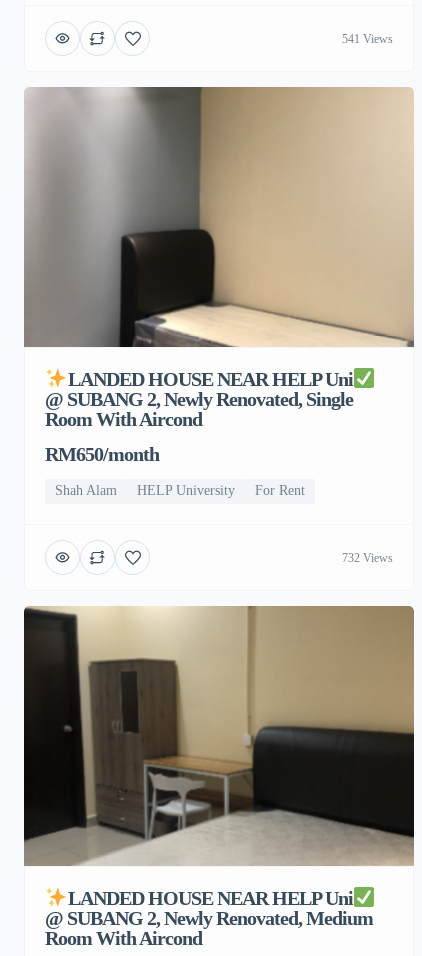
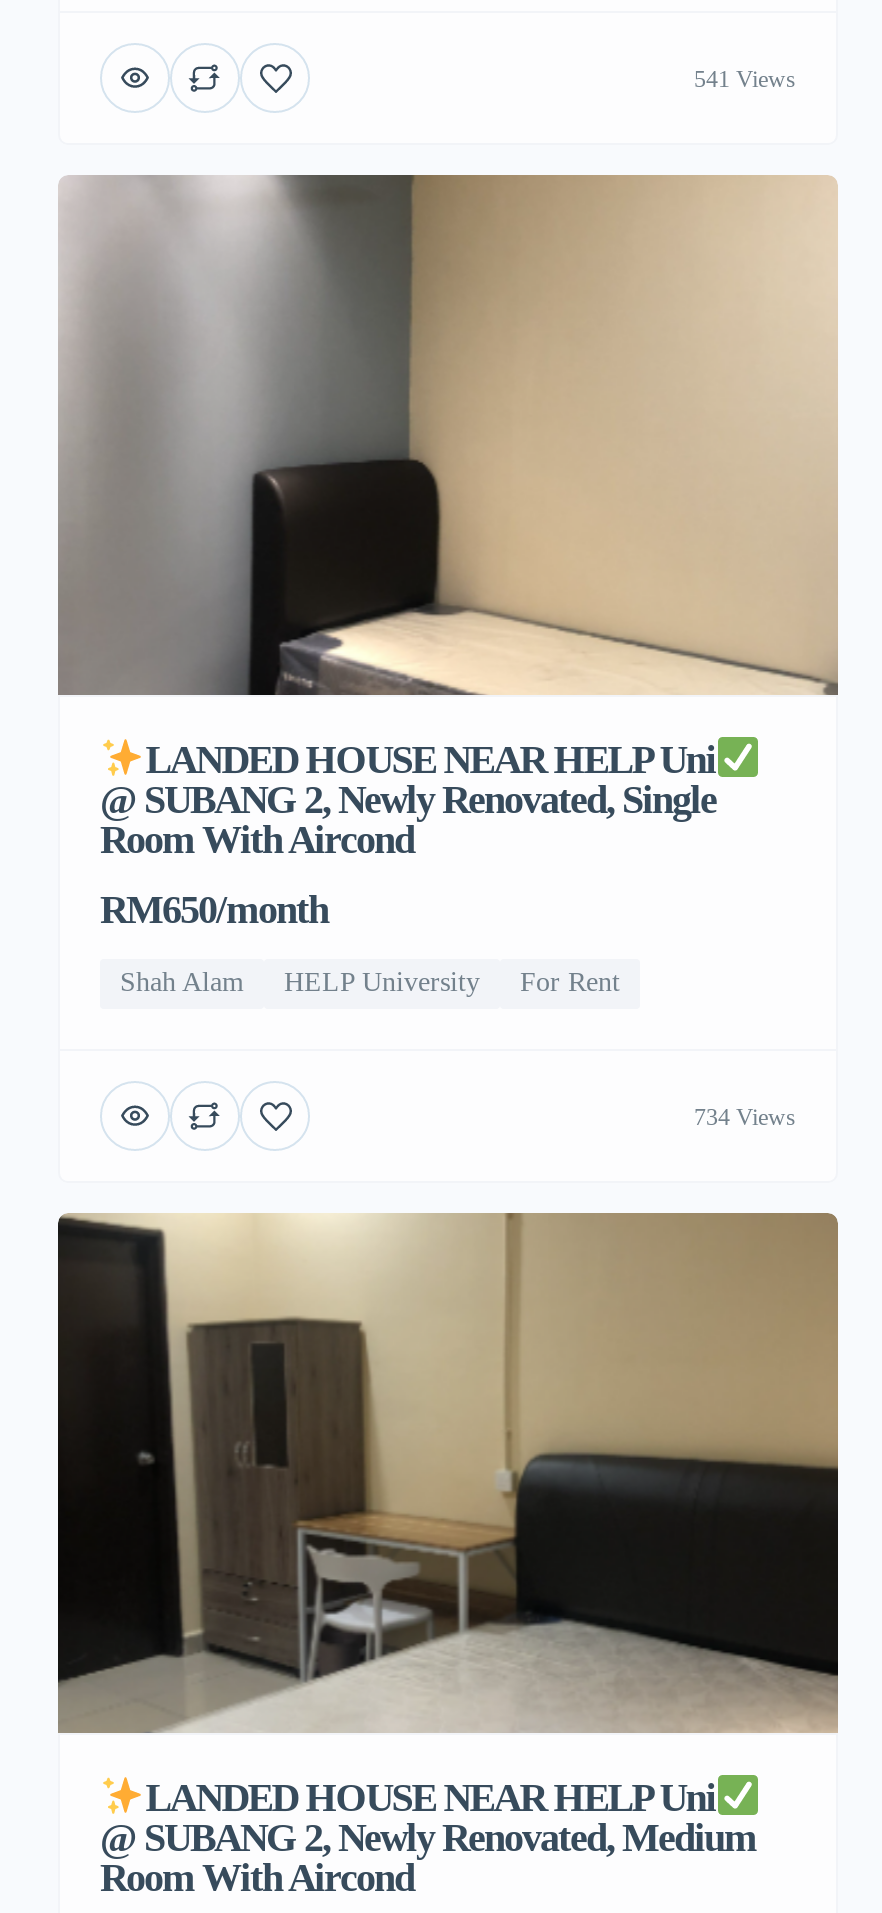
[342,551,393,565] 732 Views -> [694,1103,796,1131] 734 Views

